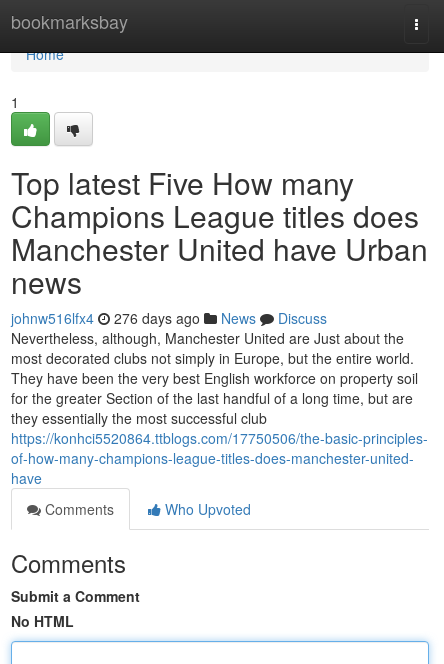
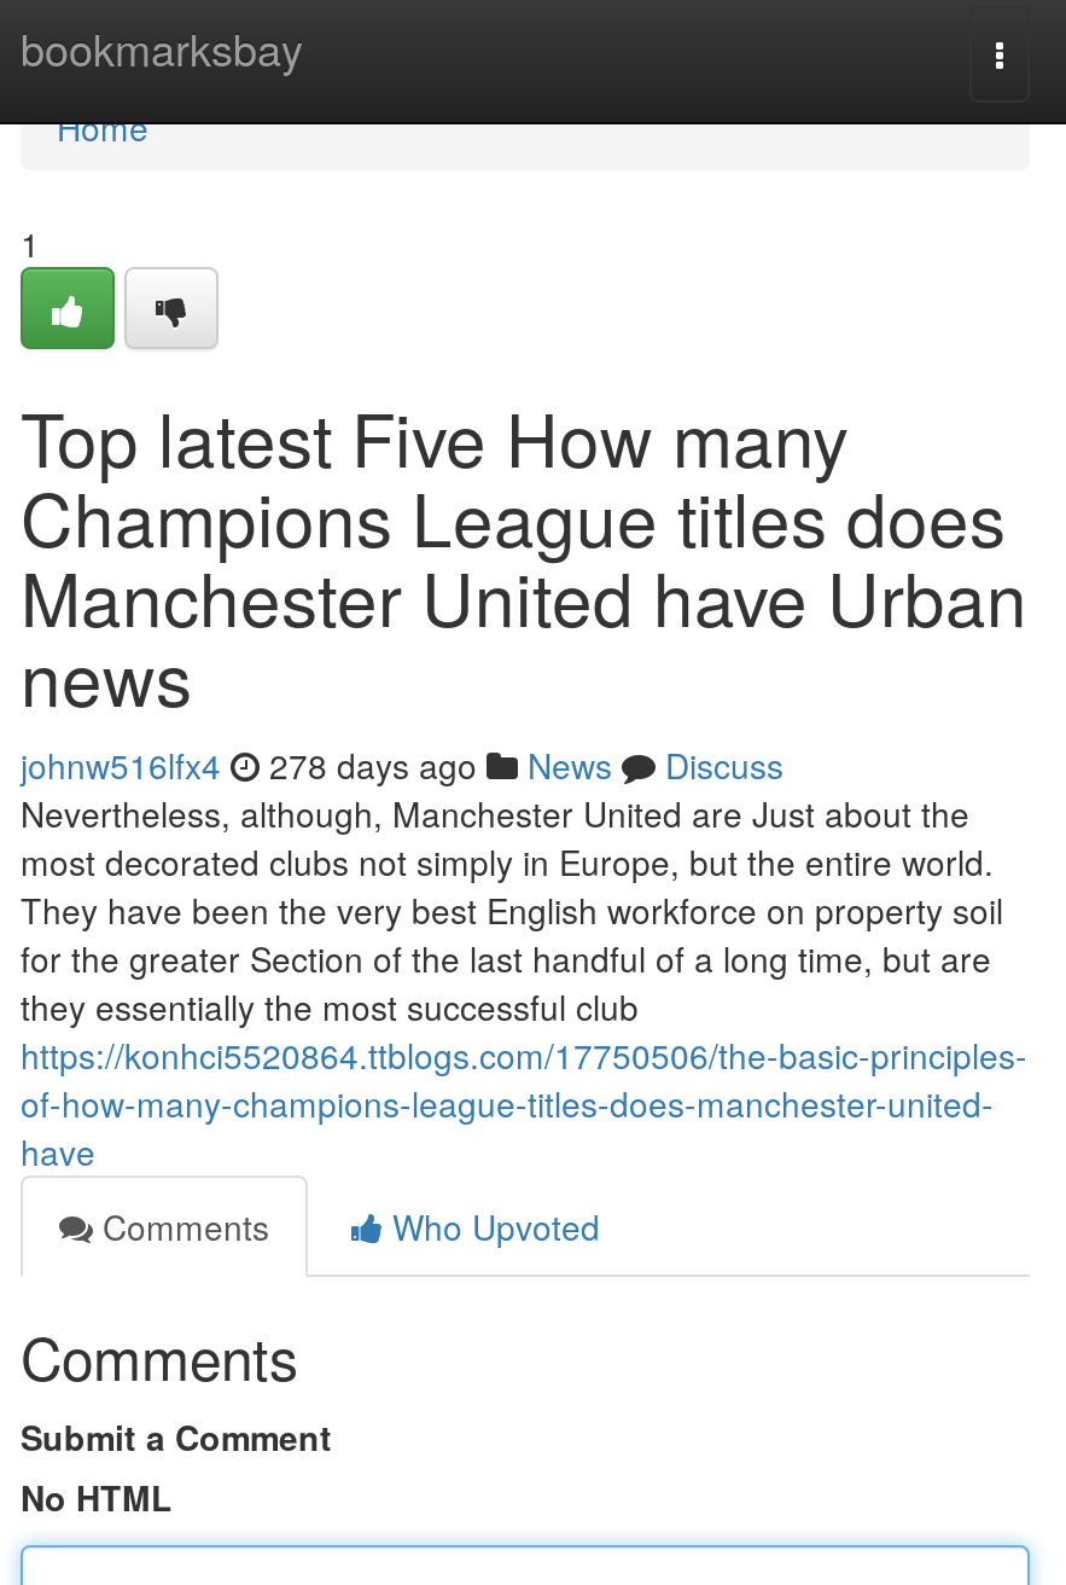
[11,308,327,328] johnw516lfx4 276 days ago News Discuss -> [21,741,784,789] johnw516lfx4 278 days ago News Discuss

